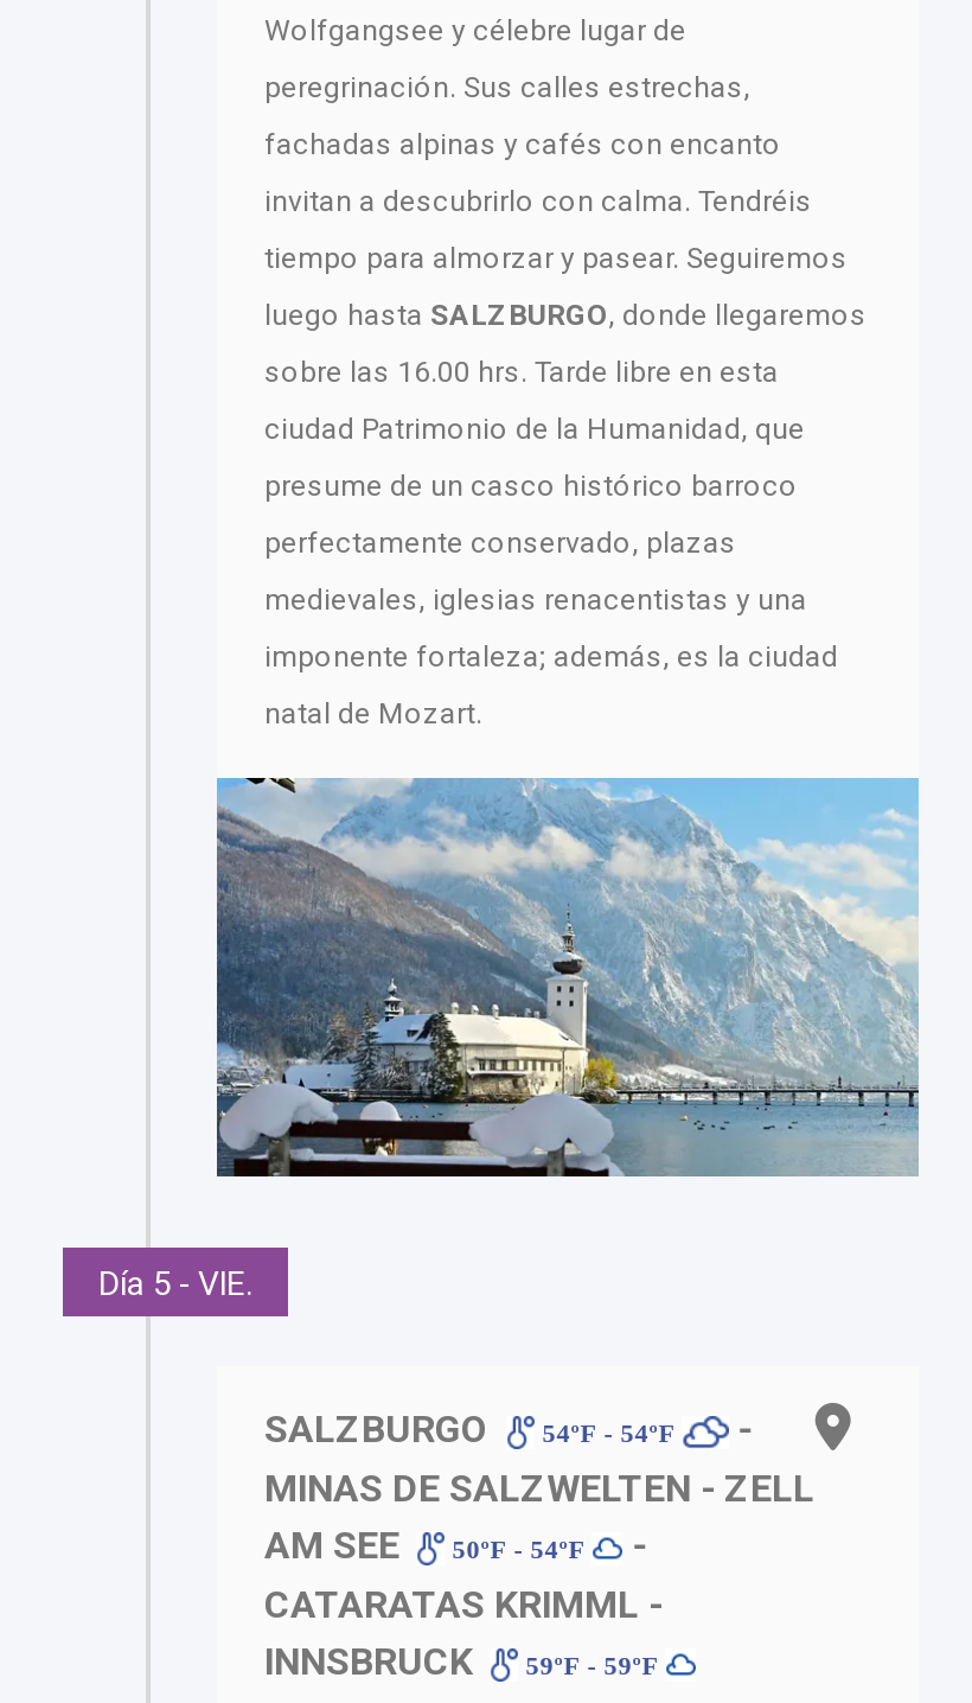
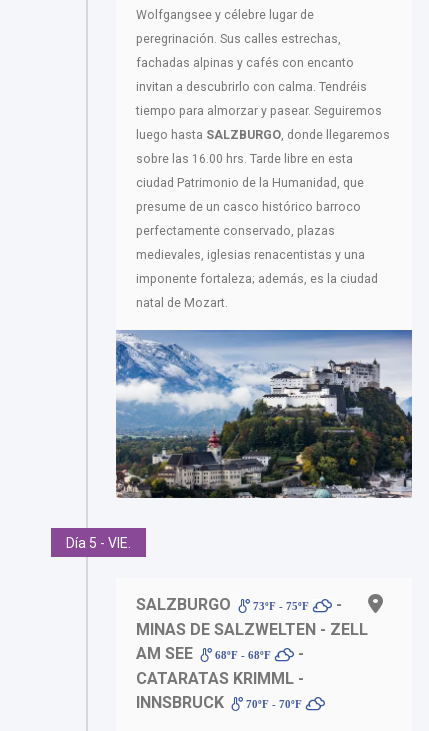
[215,776,921,1179] [image] -> [115,330,413,499] [image]
[535,1418,682,1446] 54ºF - 54ºF -> [250,600,312,612] 73ºF - 75ºF
[445,1534,592,1563] 50ºF - 54ºF -> [212,649,274,661] 68ºF - 68ºF
[264,1638,665,1684] INNSBRUCK 59ºF - 59ºF -> [136,693,305,712] INNSBRUCK 70ºF - 70ºF

